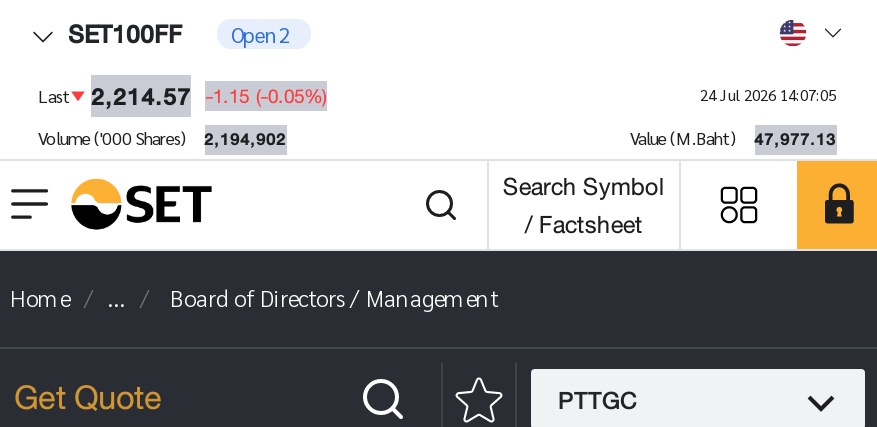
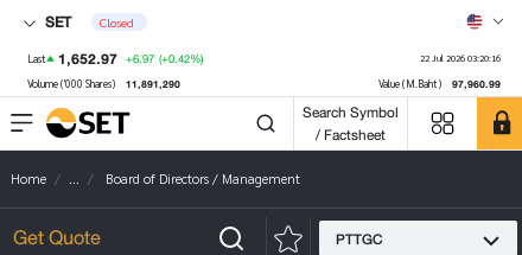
[68,13,291,55] SET100FF | Open2 -> [44,9,134,34] SET | Closed
[38,75,326,117] Last 2,214.57 -1.15 (-0.05%) -> [27,46,202,71] Last 1,652.97 +6.97 (+0.42%)
[700,85,836,105] 24 Jul 2026 14:07:05 -> [419,52,500,64] 22 Jul 2026 03:20:16
[38,125,286,155] Volume ('000 Shares) 2,194,902 -> [27,76,180,93] Volume ('000 Shares) 11,891,290
[630,125,836,155] Value (M.Baht) 47,977.13 -> [378,76,500,93] Value (M.Baht) 97,960.99

